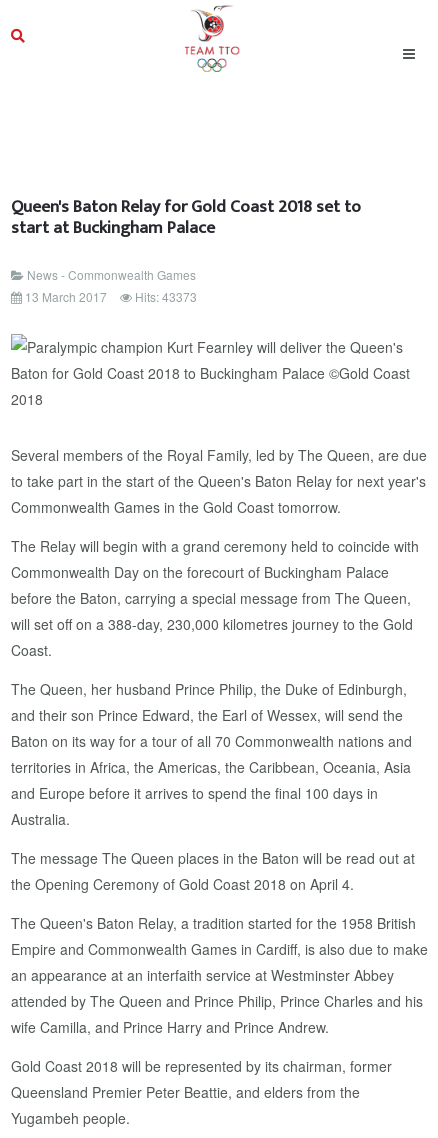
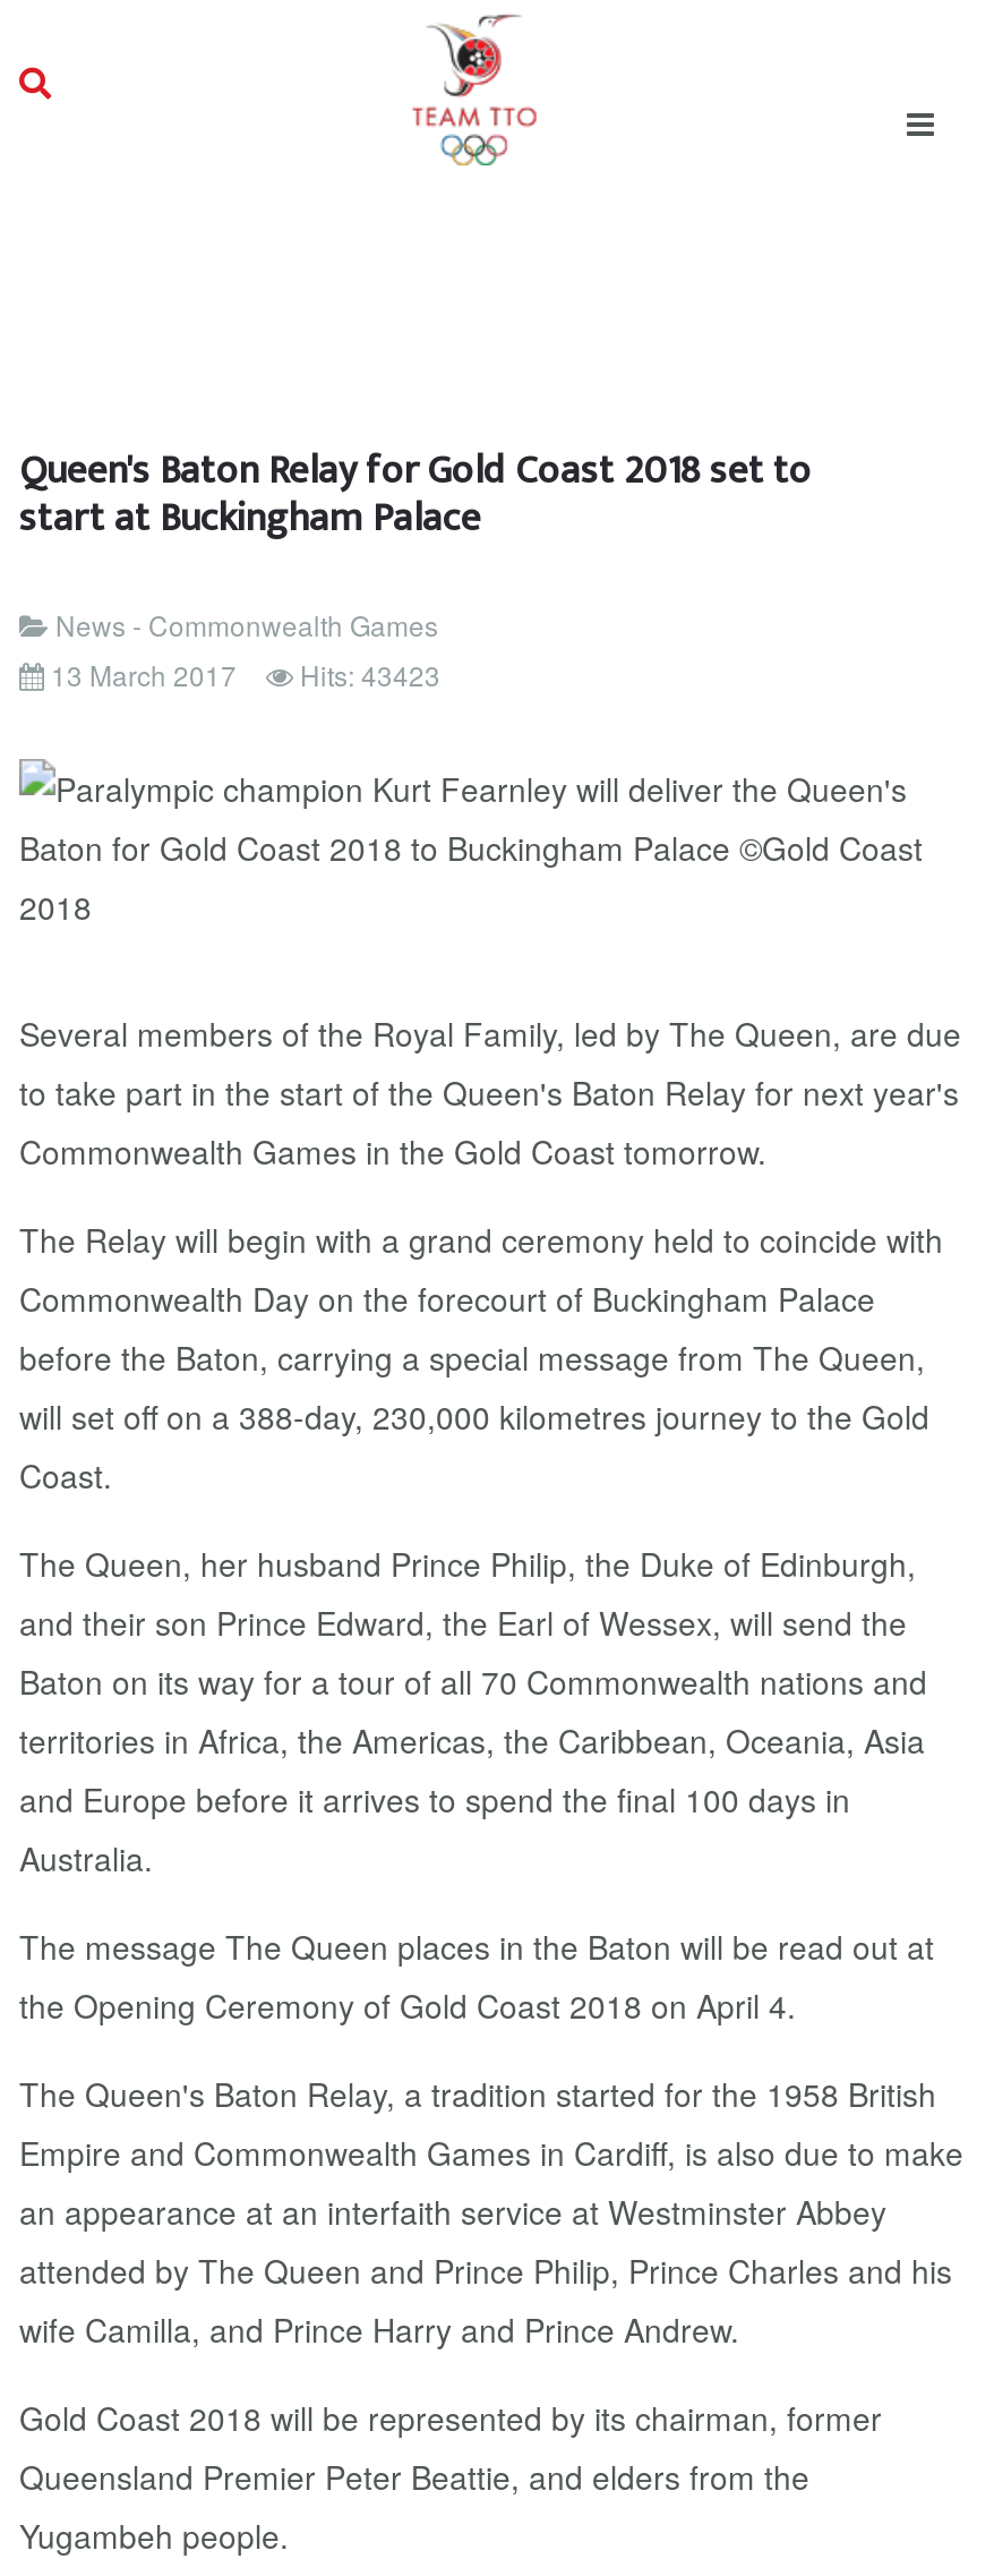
[25,288,197,305] 13 March 2017 Hits: 43373 -> [51,655,440,693] 13 March 2017 Hits: 43423

